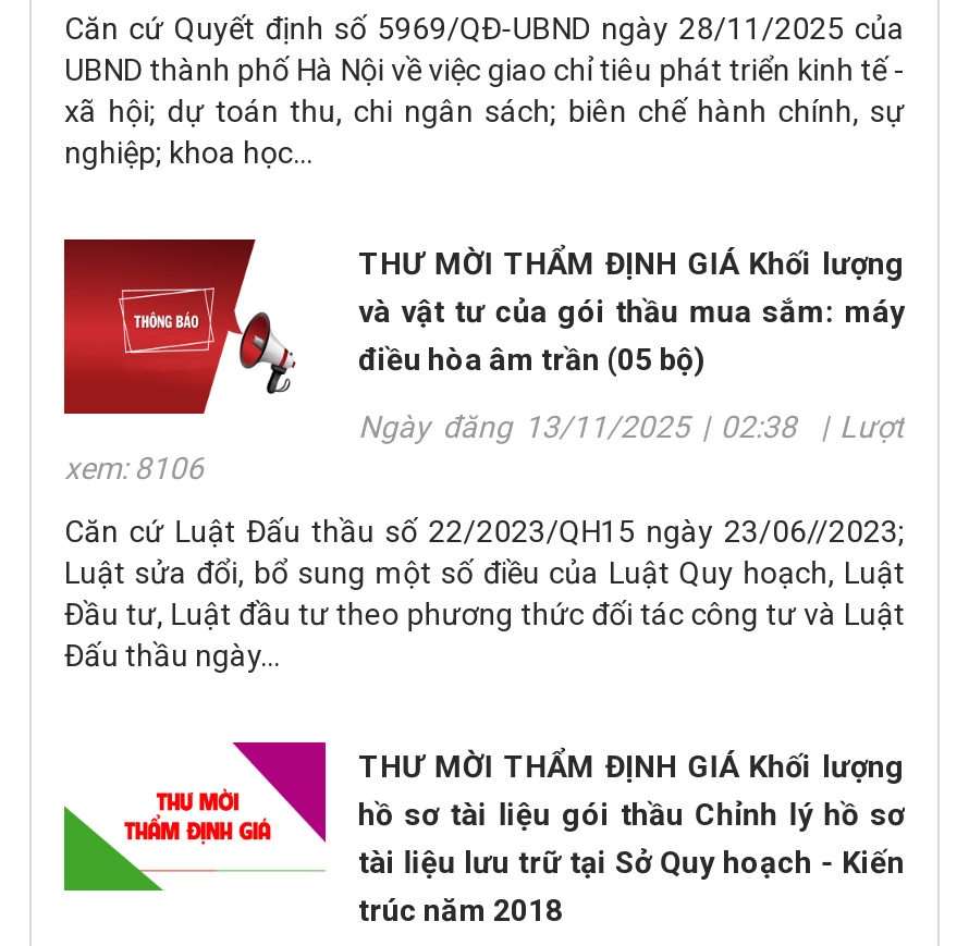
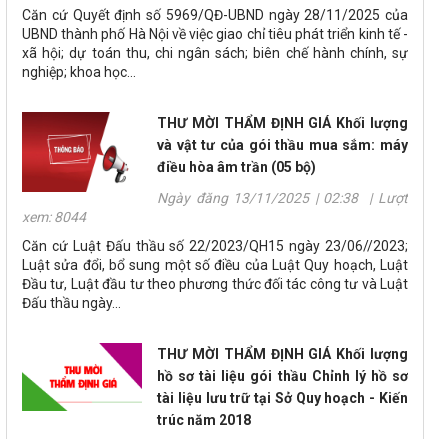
[64,452,204,487] xem: 8106 -> [22,209,86,225] xem: 8044

